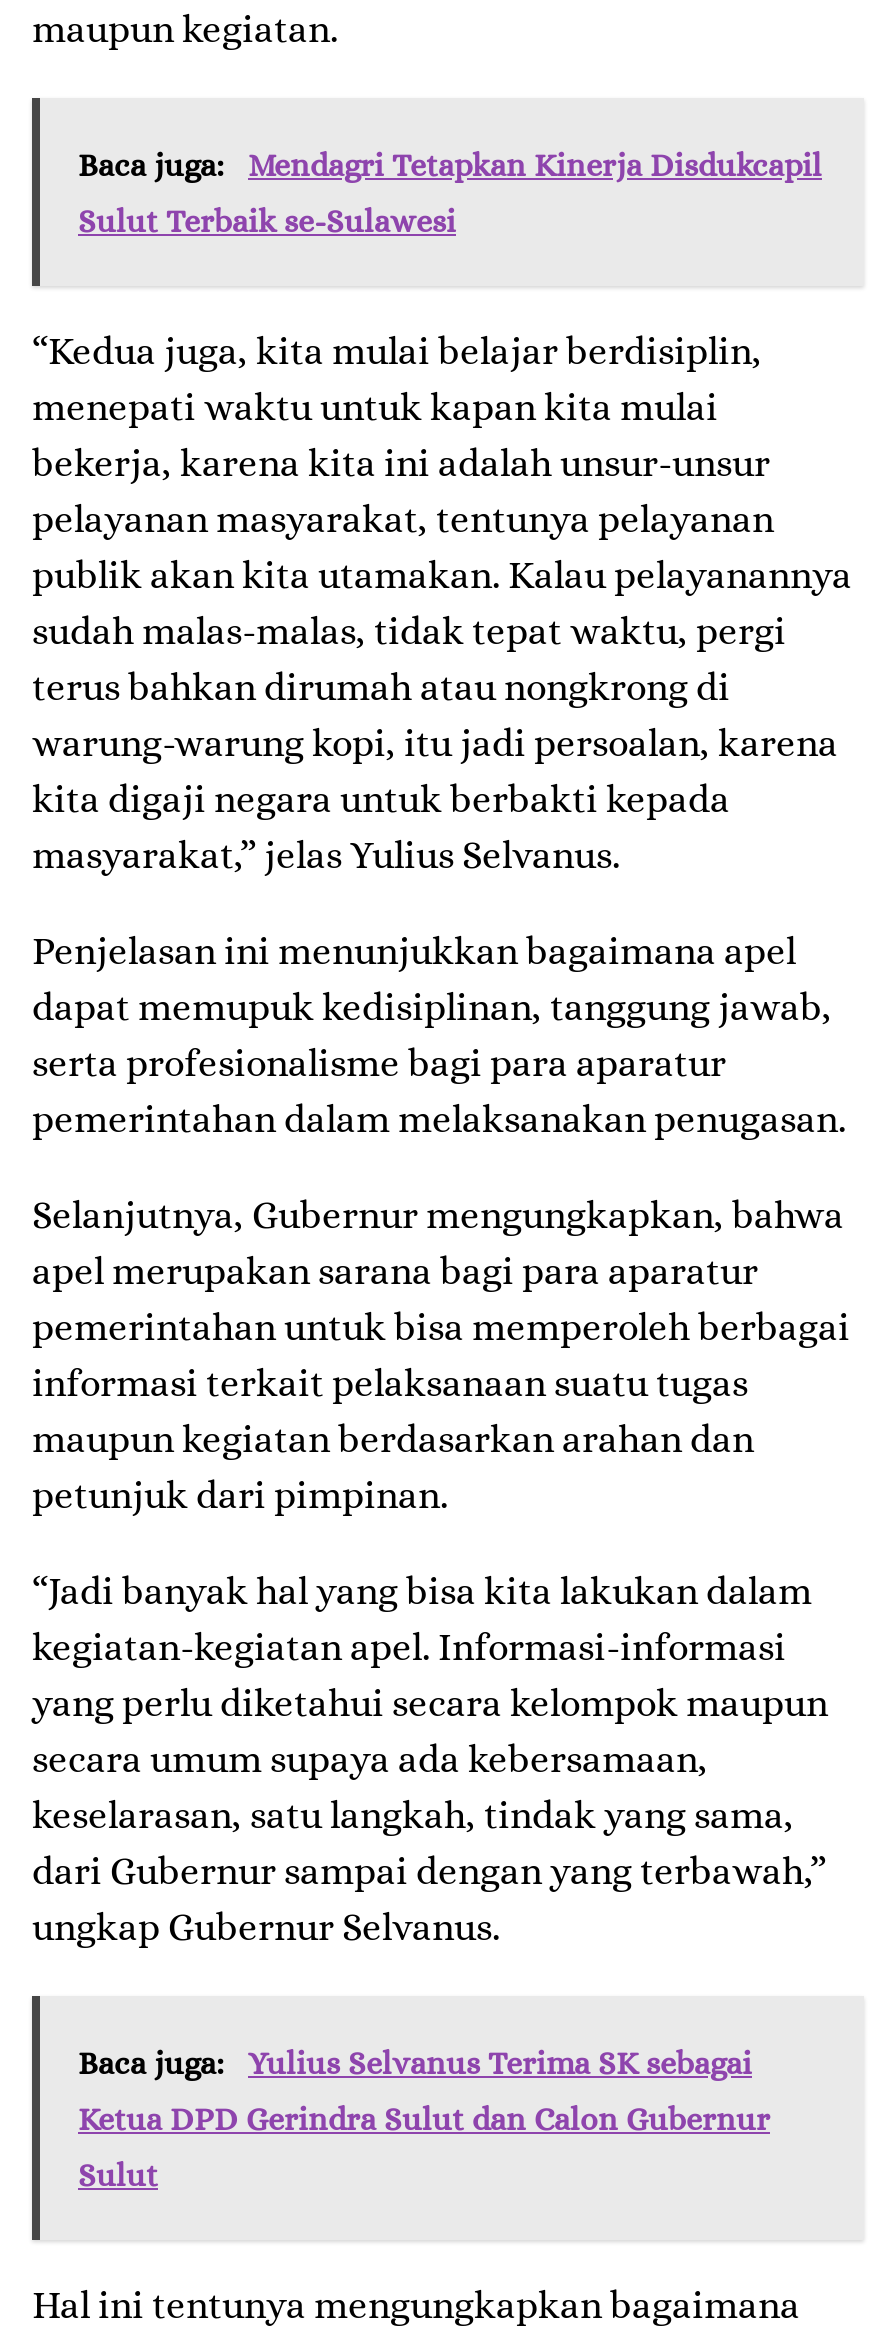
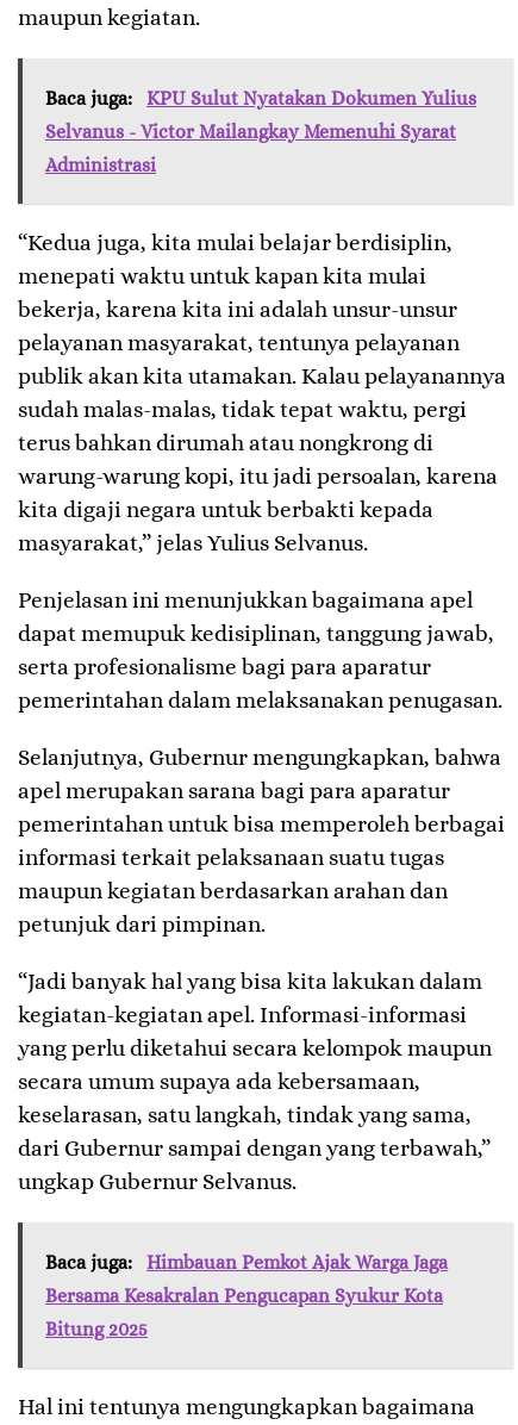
[78,147,822,241] Baca juga: Mendagri Tetapkan Kinerja Disdukcapil | Sulut Terbaik se-Sulawesi -> [45,87,476,177] Baca juga: KPU Sulut Nyatakan Dokumen Yulius | Selvanus - Victor Mailangkay Memenuhi Syarat | Administrasi
[78,2045,752,2083] Baca juga: Yulius Selvanus Terima SK sebagai -> [45,1251,448,1274] Baca juga: Himbauan Pemkot Ajak Warga Jaga
[78,2101,770,2139] Ketua DPD Gerindra Sulut dan Calon Gubernur -> [45,1285,443,1307] Bersama Kesakralan Pengucapan Syukur Kota
[78,2157,158,2195] Sulut -> [45,1318,148,1341] Bitung 2025

